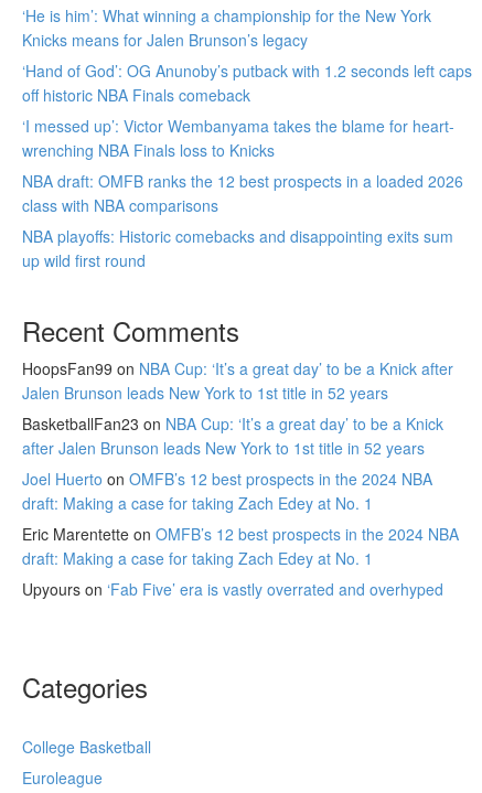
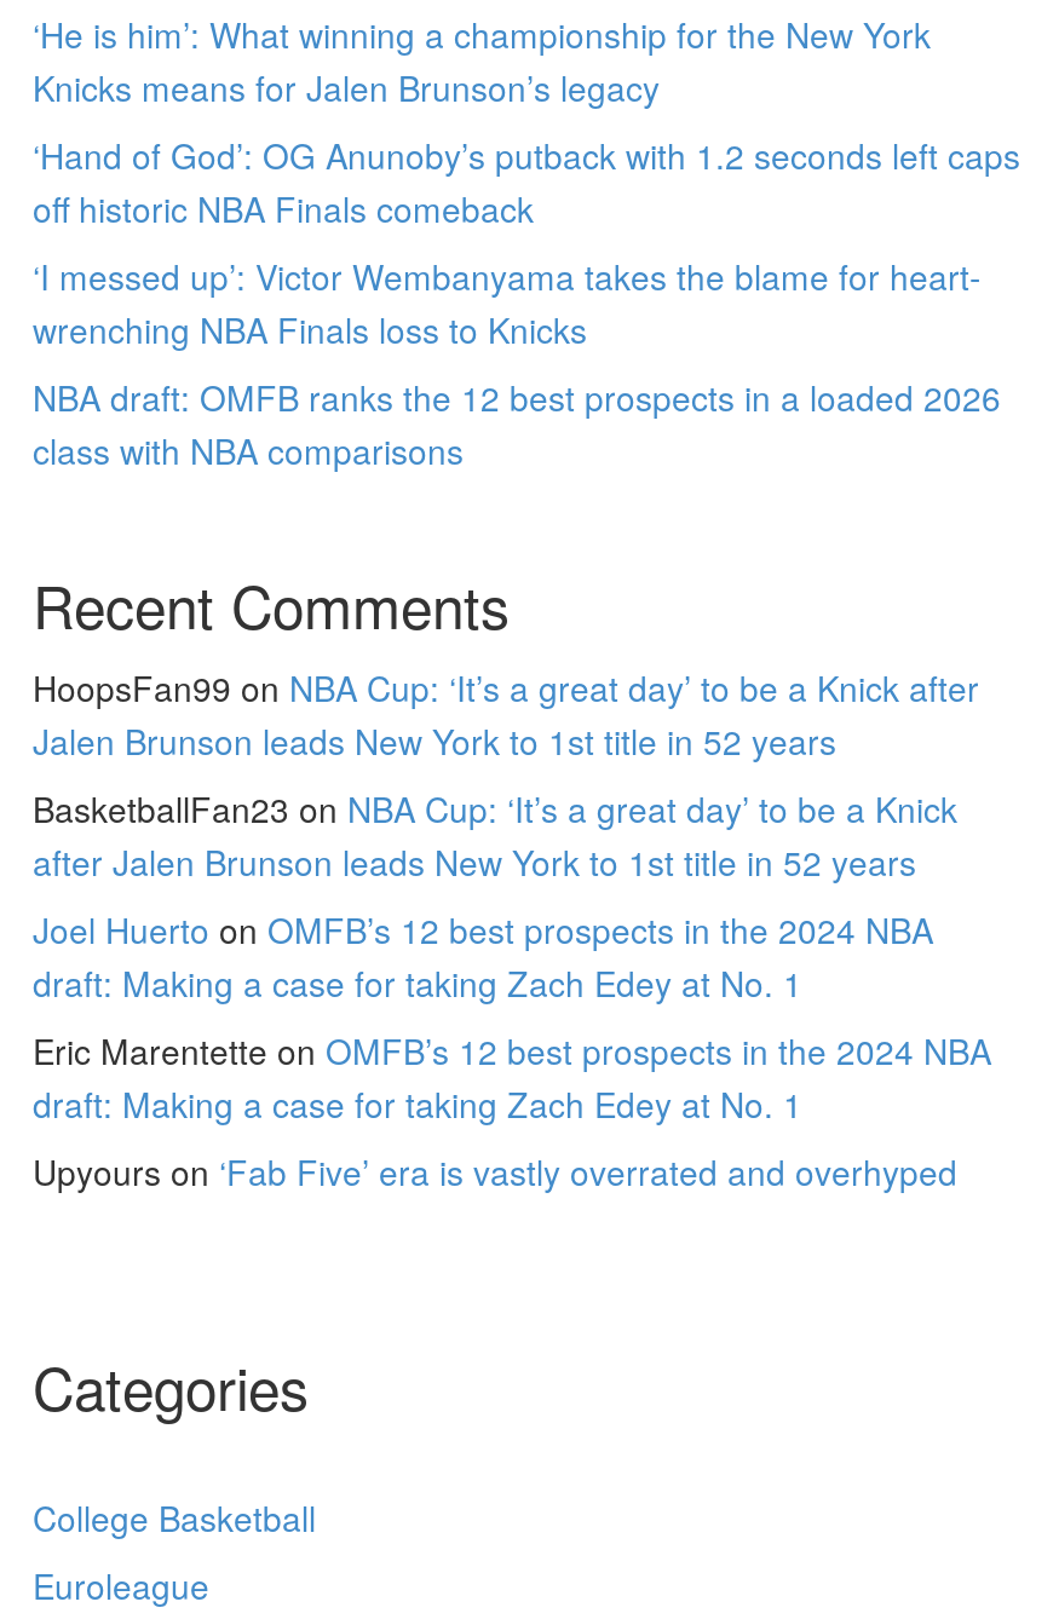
[22,225,453,271] NBA playoffs: Historic comebacks and disappointing exits sum | up wild first round -> none

